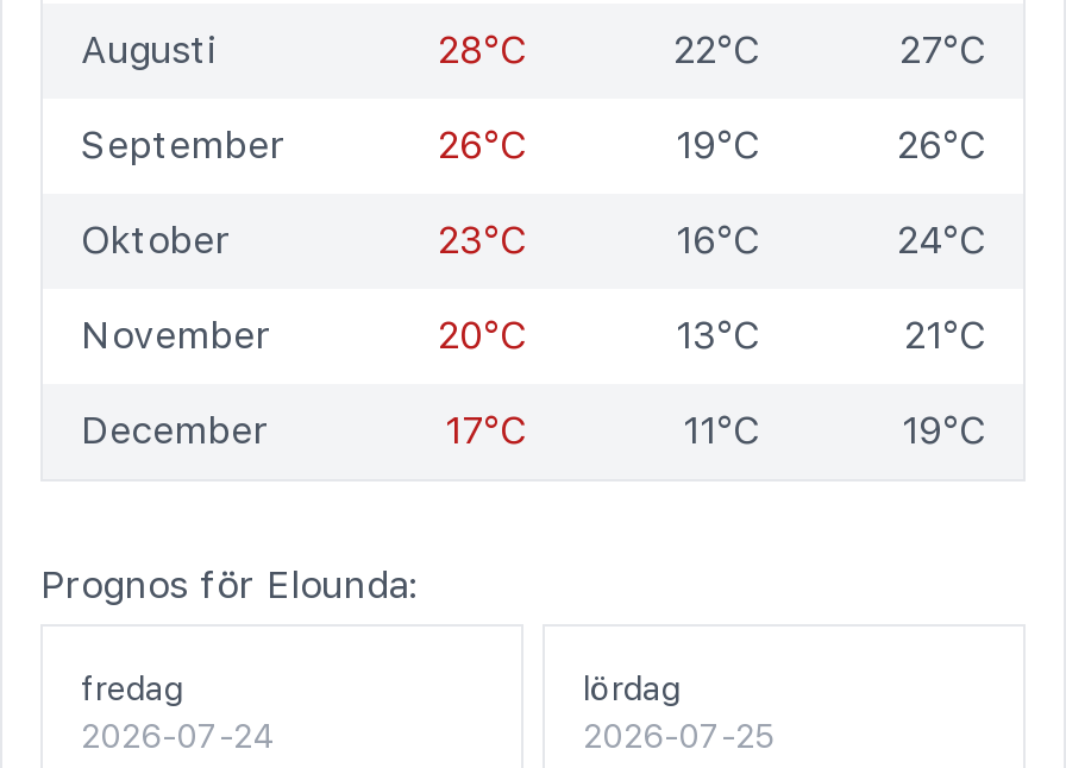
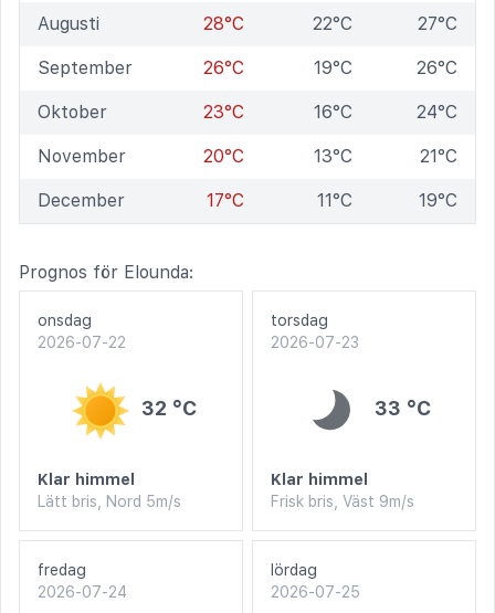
none -> [38,311,197,510] [image] | onsdag | 2026-07-22 | 32 °C | Klar himmel | Lätt bris, Nord 5m/s
none -> [271,311,430,510] [image] | torsdag | 2026-07-23 | 33 °C | Klar himmel | Frisk bris, Väst 9m/s

